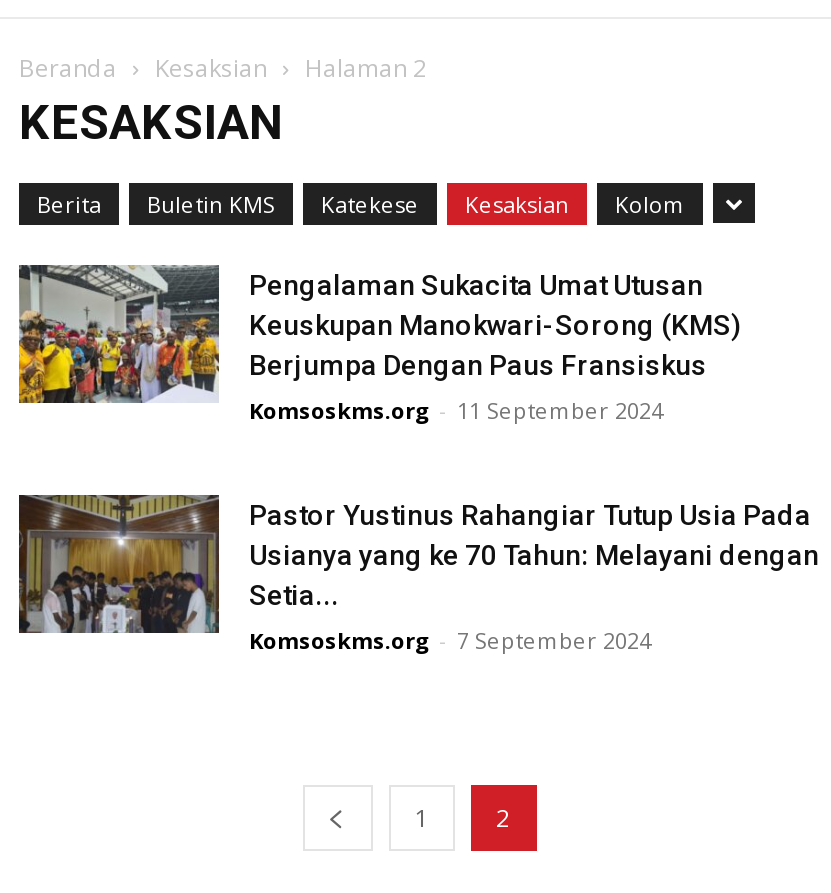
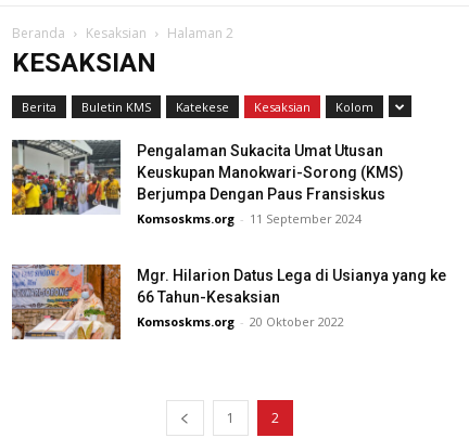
[17,493,819,655] [image] | Pastor Yustinus Rahangiar Tutup Usia Pada | Usianya yang ke 70 Tahun: Melayani dengan | Setia... | Komsoskms.org - 7 September 2024 -> [11,263,446,340] [image] | Mgr. Hilarion Datus Lega di Usianya yang ke | 66 Tahun-Kesaksian | Komsoskms.org - 20 Oktober 2022

